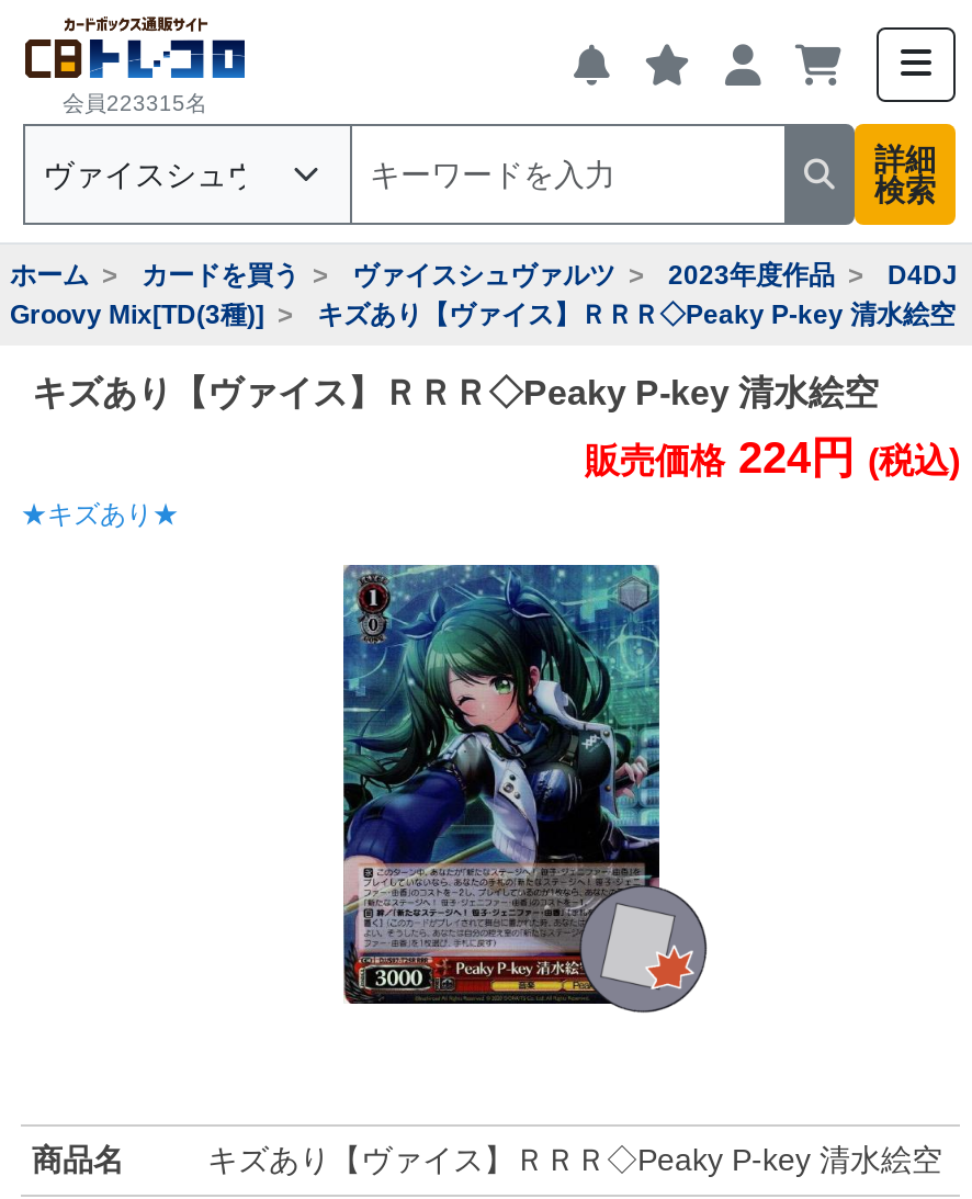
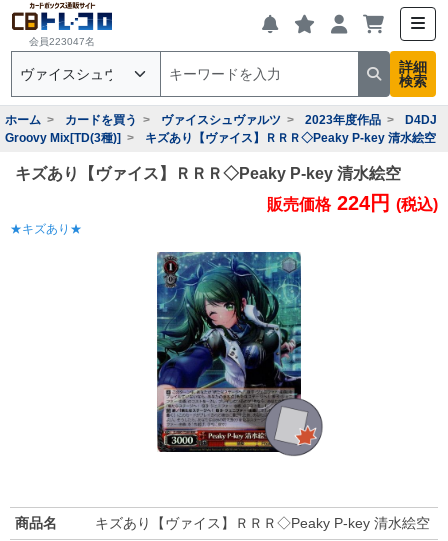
[63,91,207,116] 会員223315名 -> [29,36,95,47] 会員223047名

